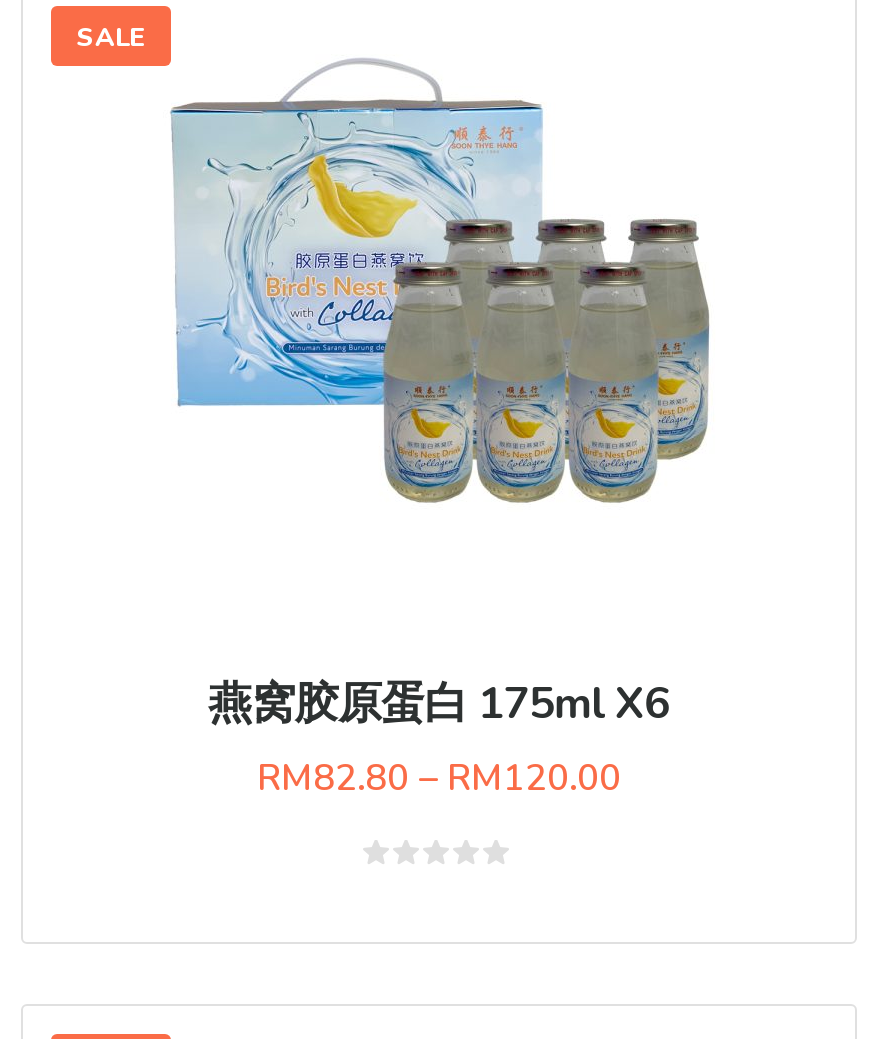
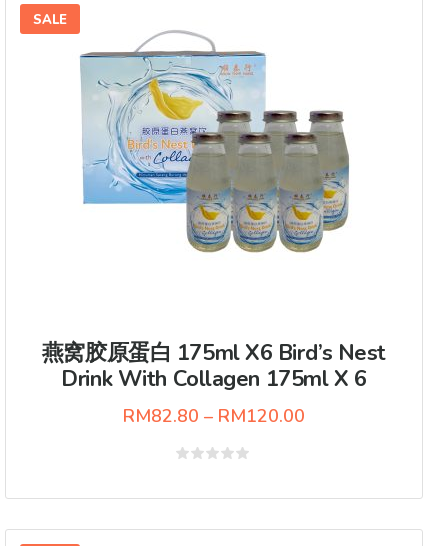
[209,675,669,735] 燕窝胶原蛋白 175ml X6 -> [42,338,386,394] 燕窝胶原蛋白 175ml X6 Bird’s Nest | Drink With Collagen 175ml X 6

